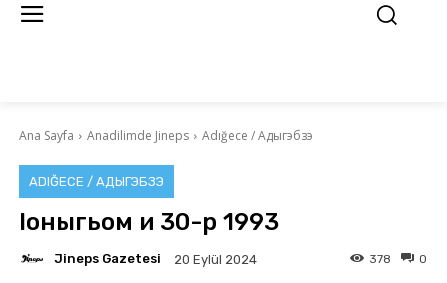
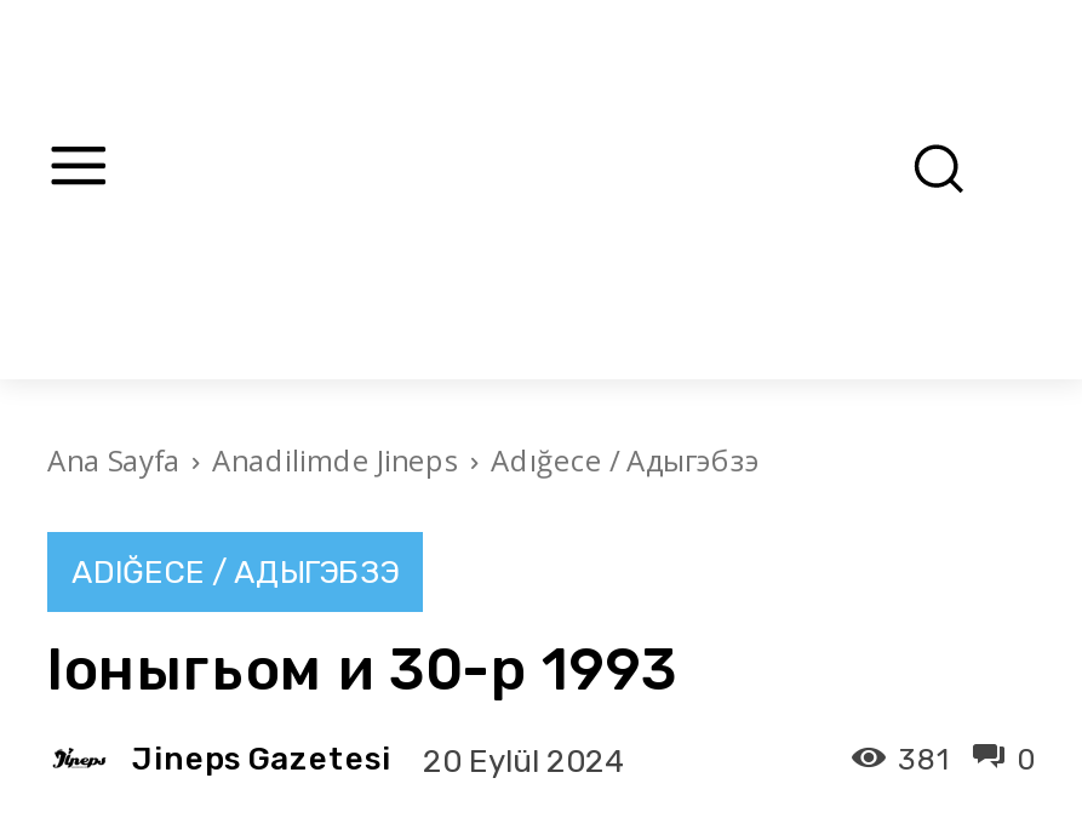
[369,252,427,266] 378 0 -> [898,742,1036,776] 381 0

